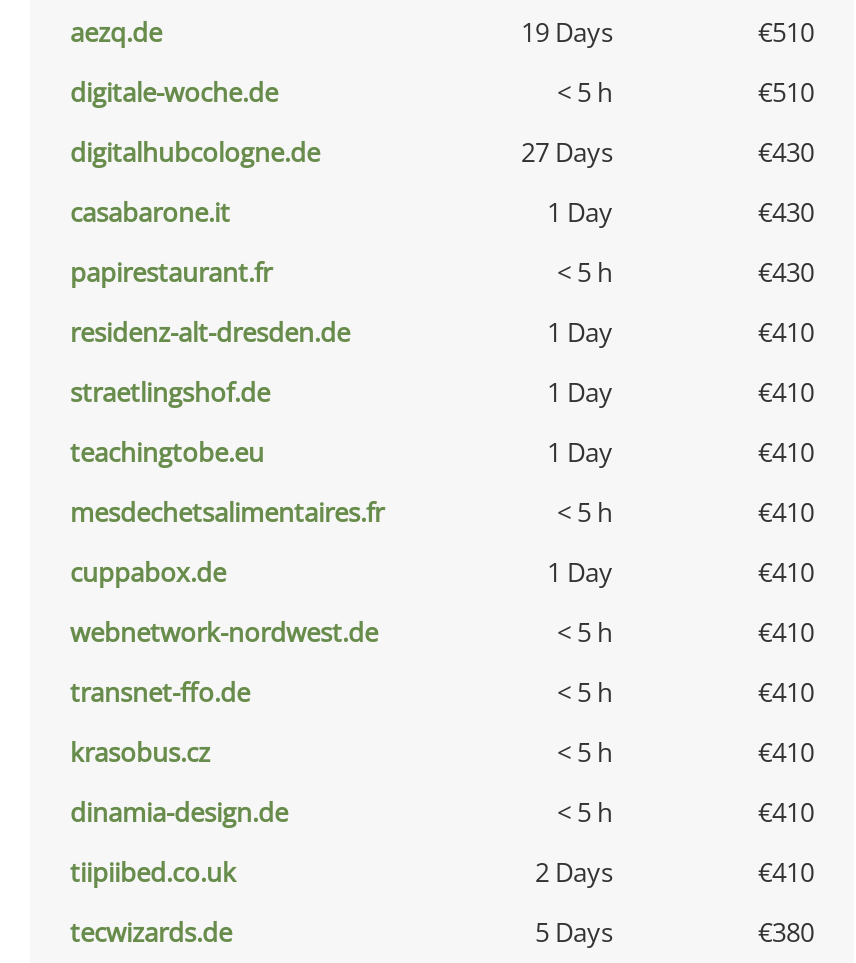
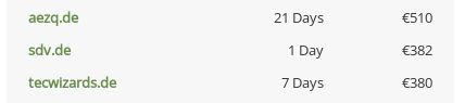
[521,14,613,50] 19 Days -> [273,8,323,27] 21 Days
[70,74,814,230] digitale-woche.de | < 5 h | €510 | digitalhubcologne.de | 27 Days | €430 | casabarone.it -> [28,40,71,60] sdv.de
[70,194,814,890] €430 | papirestaurant.fr | < 5 h | €430 | residenz-alt-dresden.de | 1 Day | €410 | straetlingshof.de | 1 Day | €410 | teachingtobe.eu | 1 Day | €410 | mesdechetsalimentaires.fr | < 5 h | €410 | cuppabox.de | 1 Day | €410 | webnetwork-nordwest.de | < 5 h | €410 | transnet-ffo.de | < 5 h | €410 | krasobus.cz | < 5 h | €410 | dinamia-design.de | < 5 h | €410 | tiipiibed.co.uk | 2 Days | €410 -> [402,40,432,60] €382
[535,914,613,950] 5 Days -> [281,73,323,92] 7 Days

